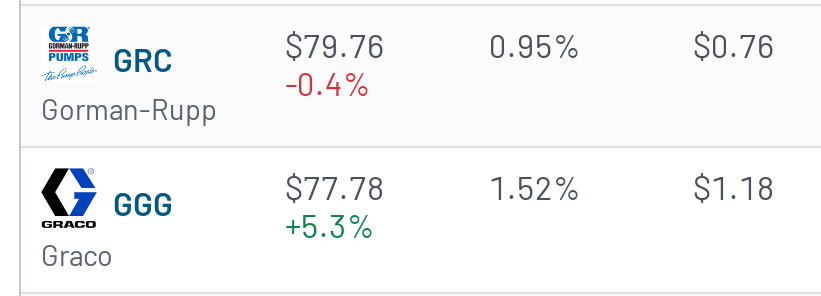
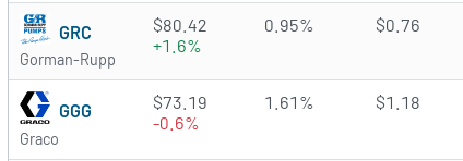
[285,26,385,64] $79.76 -> [153,14,207,35] $80.42
[285,64,371,102] -0.4% -> [153,35,202,55] +1.6%
[285,168,385,206] $77.78 -> [153,91,207,112] $73.19
[489,168,581,206] 1.52% -> [264,91,314,112] 1.61%
[285,206,375,244] +5.3% -> [153,112,200,133] -0.6%

